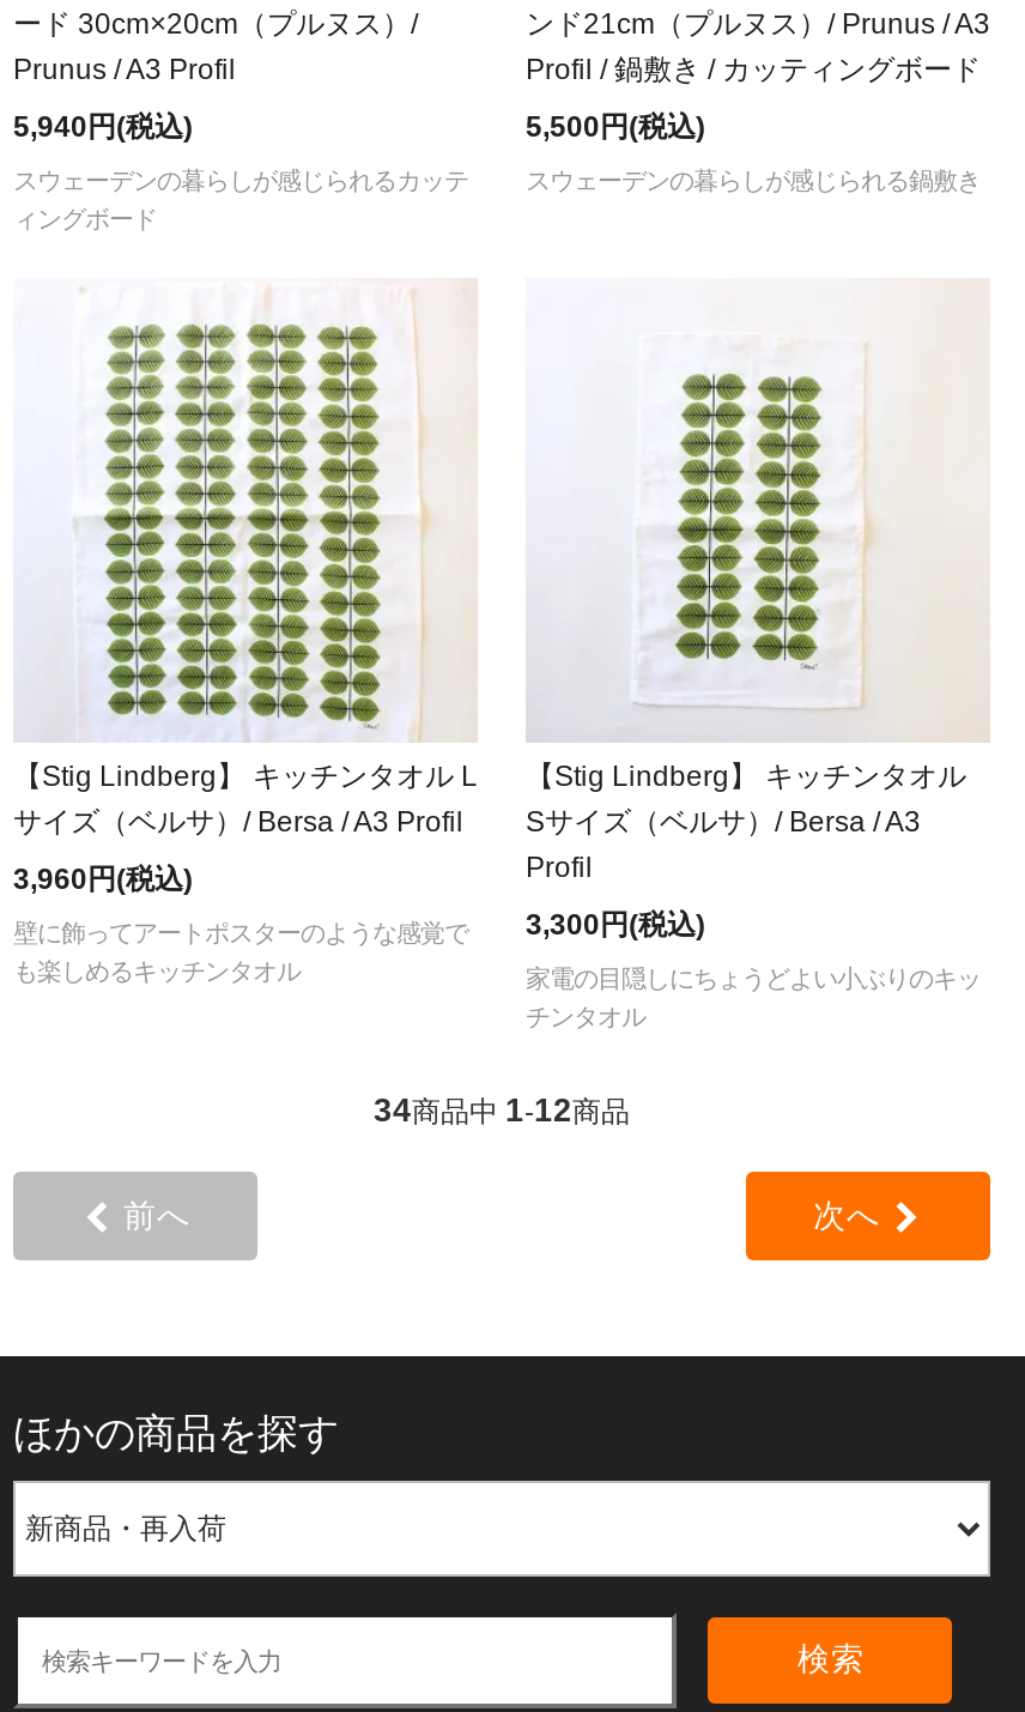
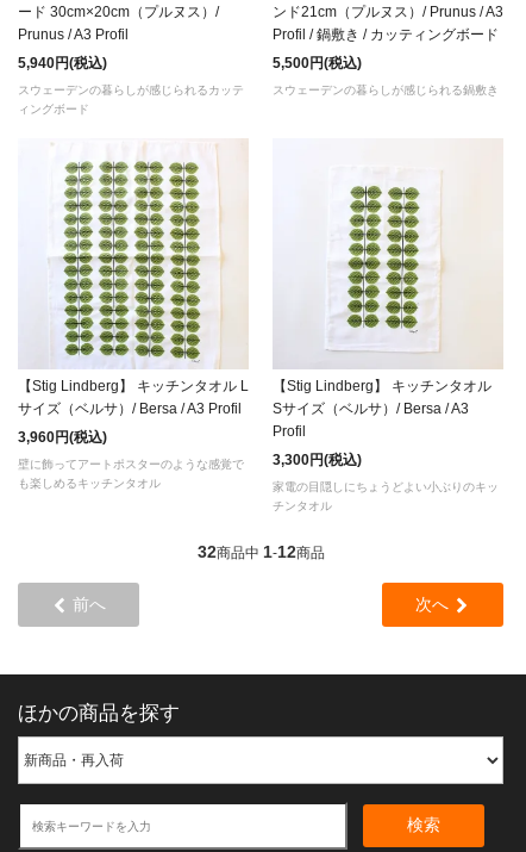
[374,1094,630,1130] 34商品中1-12商品 -> [197,544,324,562] 32商品中1-12商品

